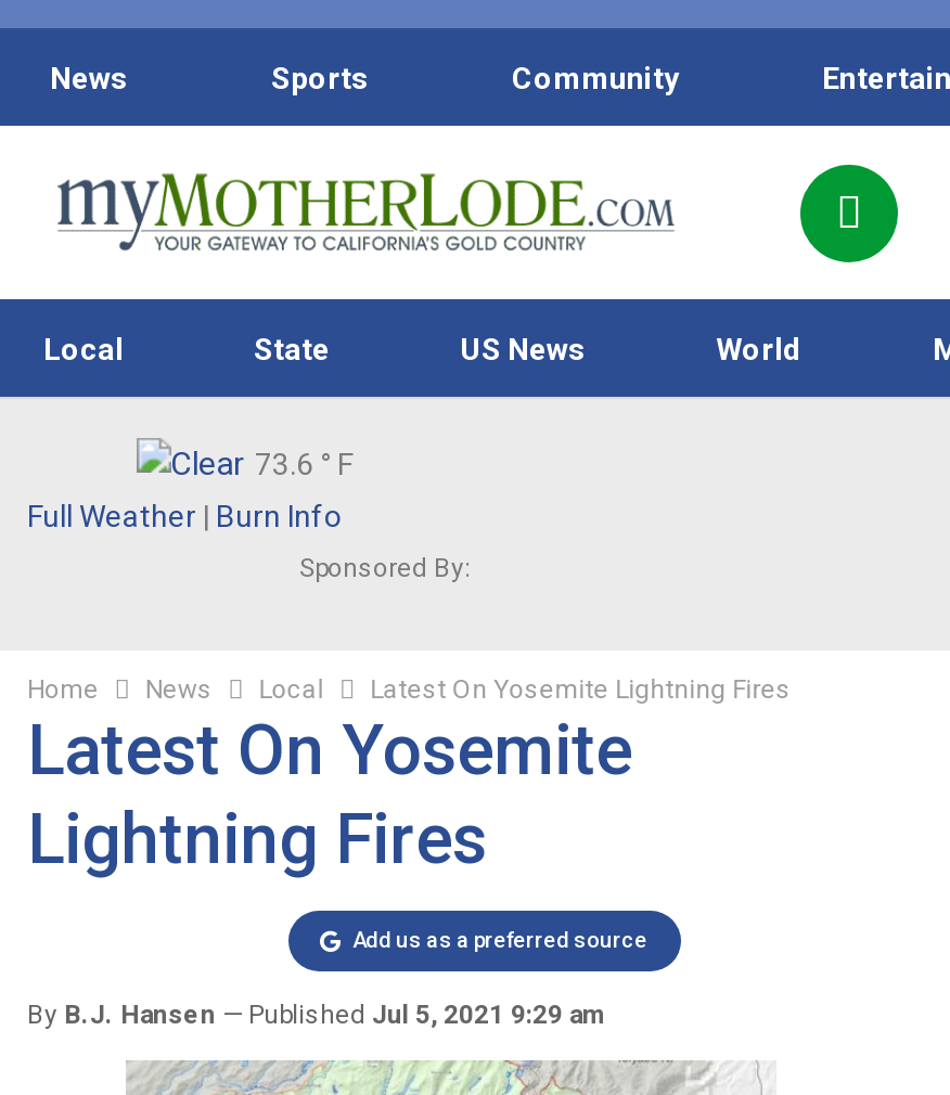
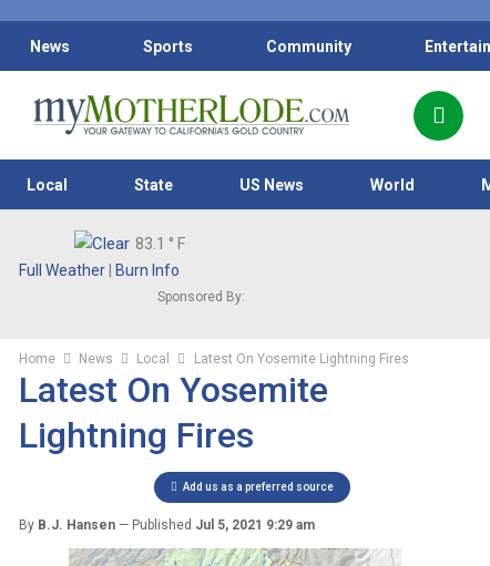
[255,447,352,481] 73.6 ° F -> [135,235,185,253] 83.1 ° F

